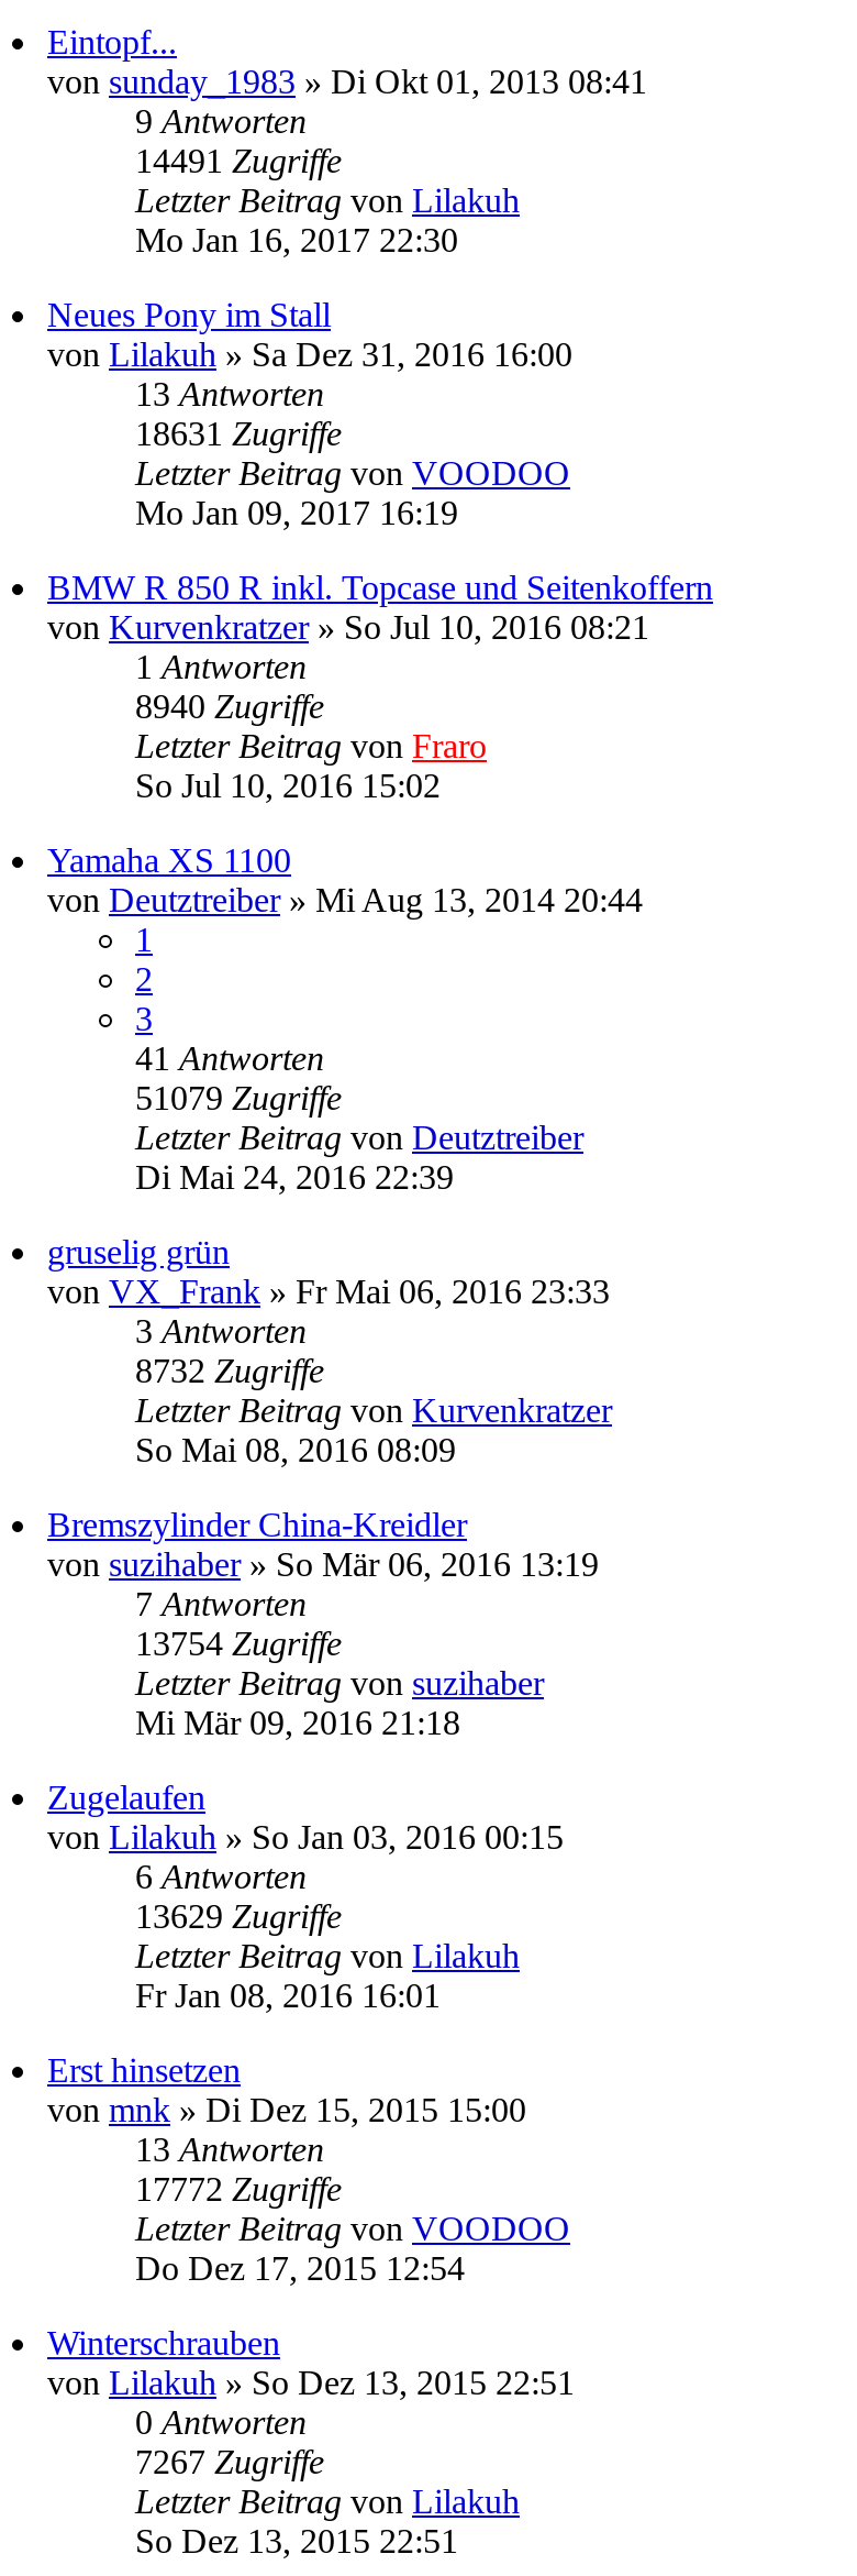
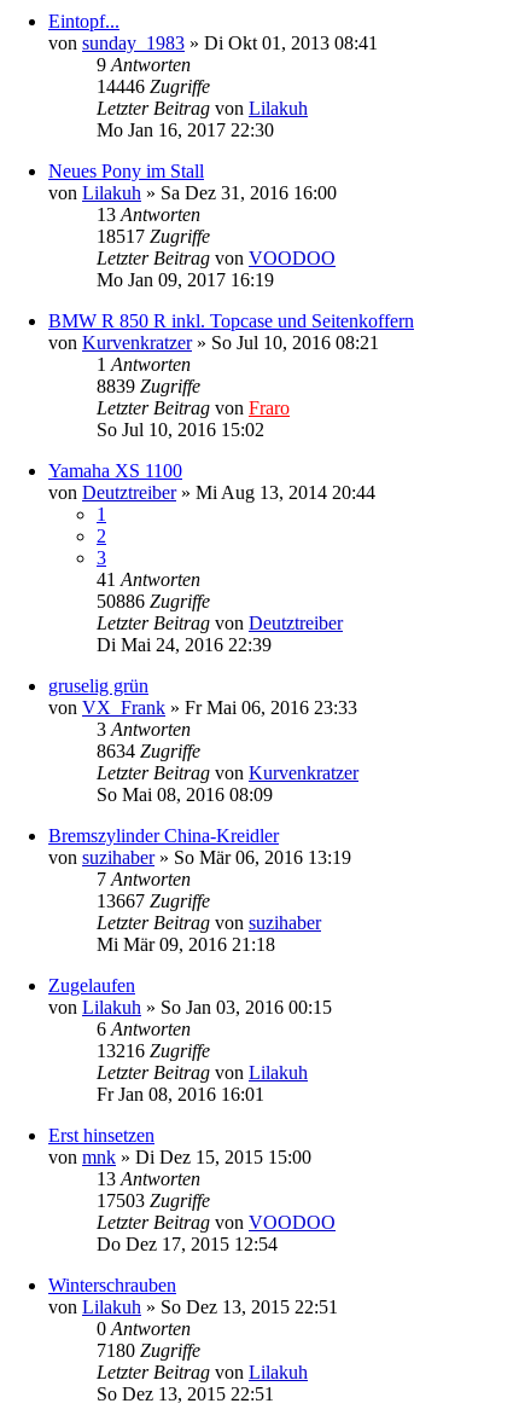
[135,142,342,179] 14491 Zugriffe -> [97,76,210,97] 14446 Zugriffe
[135,414,342,452] 18631 Zugriffe -> [97,226,210,246] 18517 Zugriffe
[135,687,324,725] 8940 Zugriffe -> [97,376,200,396] 8839 Zugriffe
[135,1079,342,1116] 51079 Zugriffe -> [97,591,210,611] 50886 Zugriffe
[135,1352,324,1389] 8732 Zugriffe -> [97,741,200,761] 8634 Zugriffe
[135,1624,342,1662] 13754 Zugriffe -> [97,890,210,911] 13667 Zugriffe
[135,1897,342,1935] 13629 Zugriffe -> [97,1040,210,1061] 13216 Zugriffe
[135,2170,342,2207] 17772 Zugriffe -> [97,1190,210,1211] 17503 Zugriffe
[135,2443,324,2480] 7267 Zugriffe -> [97,1340,200,1361] 7180 Zugriffe

